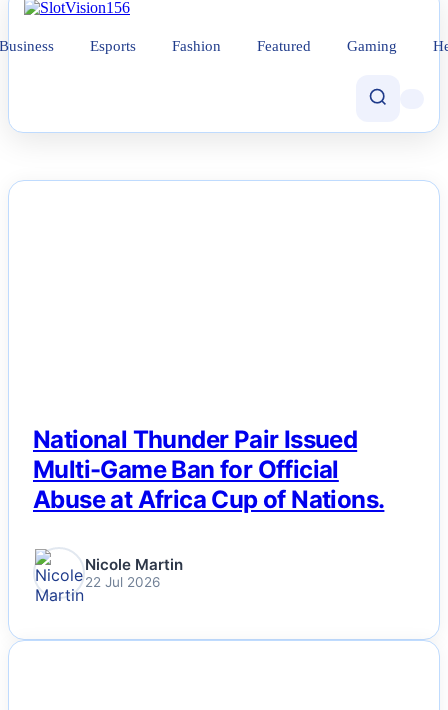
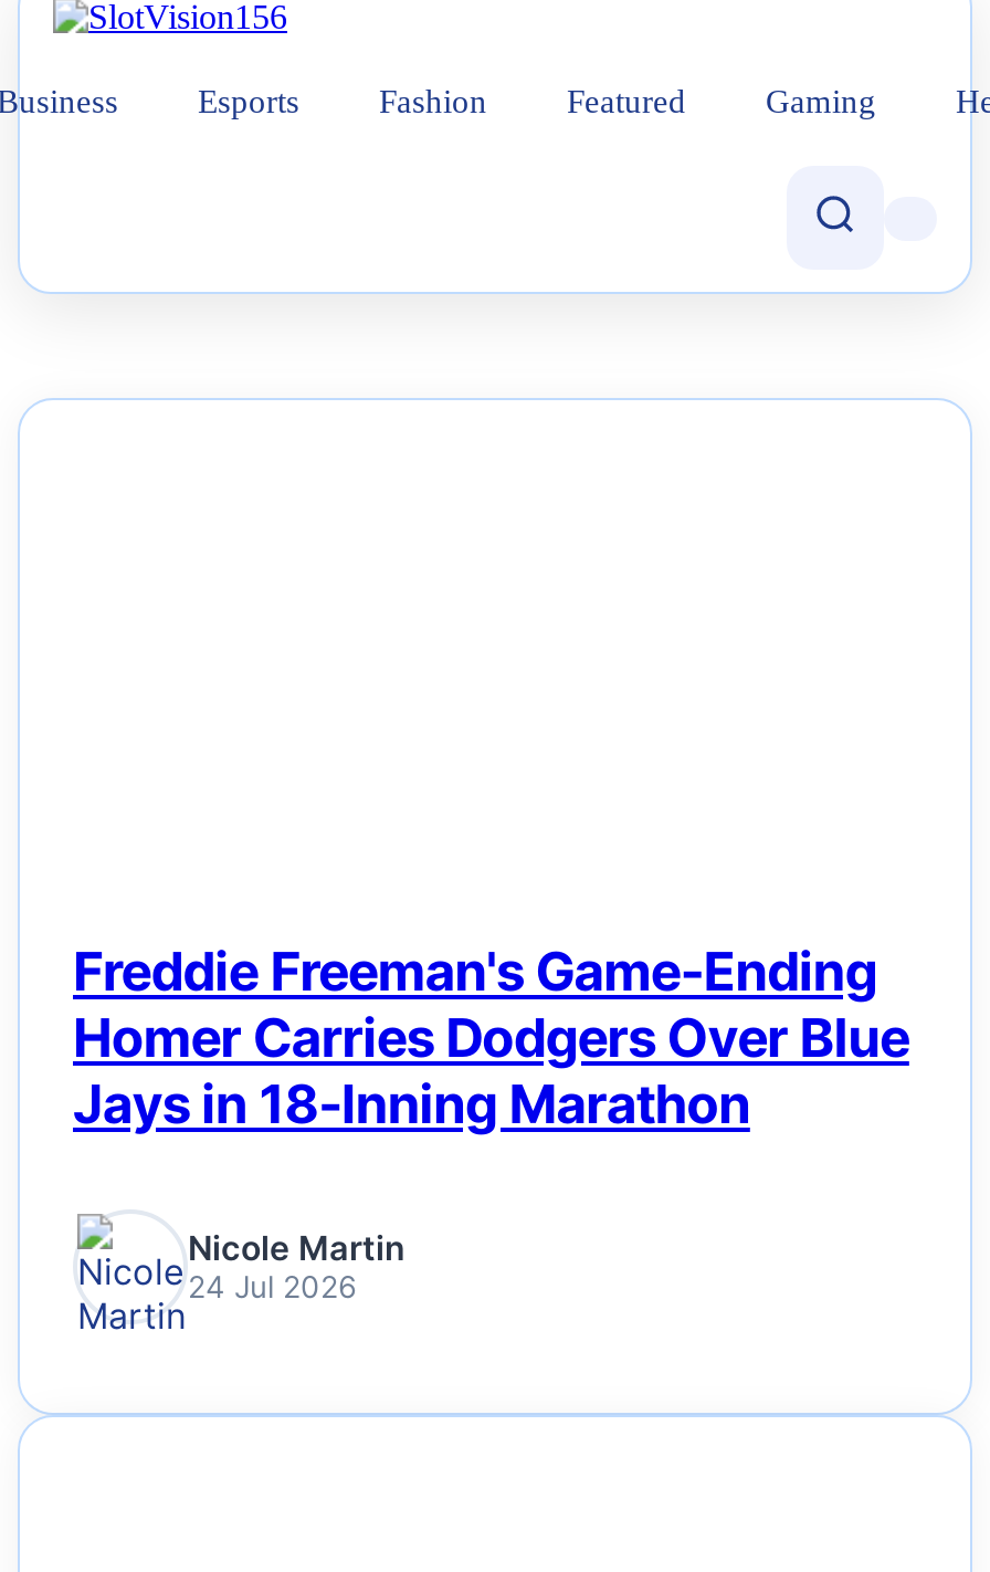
[33,425,384,514] National Thunder Pair Issued | Multi-Game Ban for Official | Abuse at Africa Cup of Nations. -> [73,939,909,1136] Freddie Freeman's Game-Ending | Homer Carries Dodgers Over Blue | Jays in 18-Inning Marathon
[85,574,160,590] 22 Jul 2026 -> [188,1270,356,1305] 24 Jul 2026

